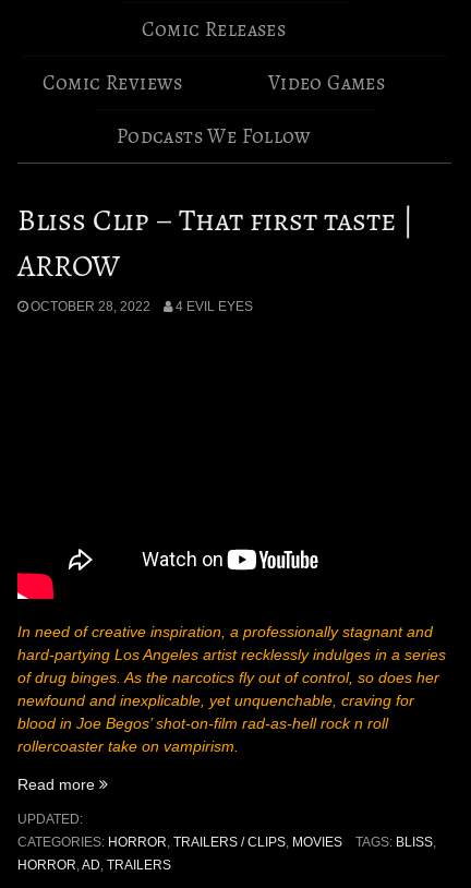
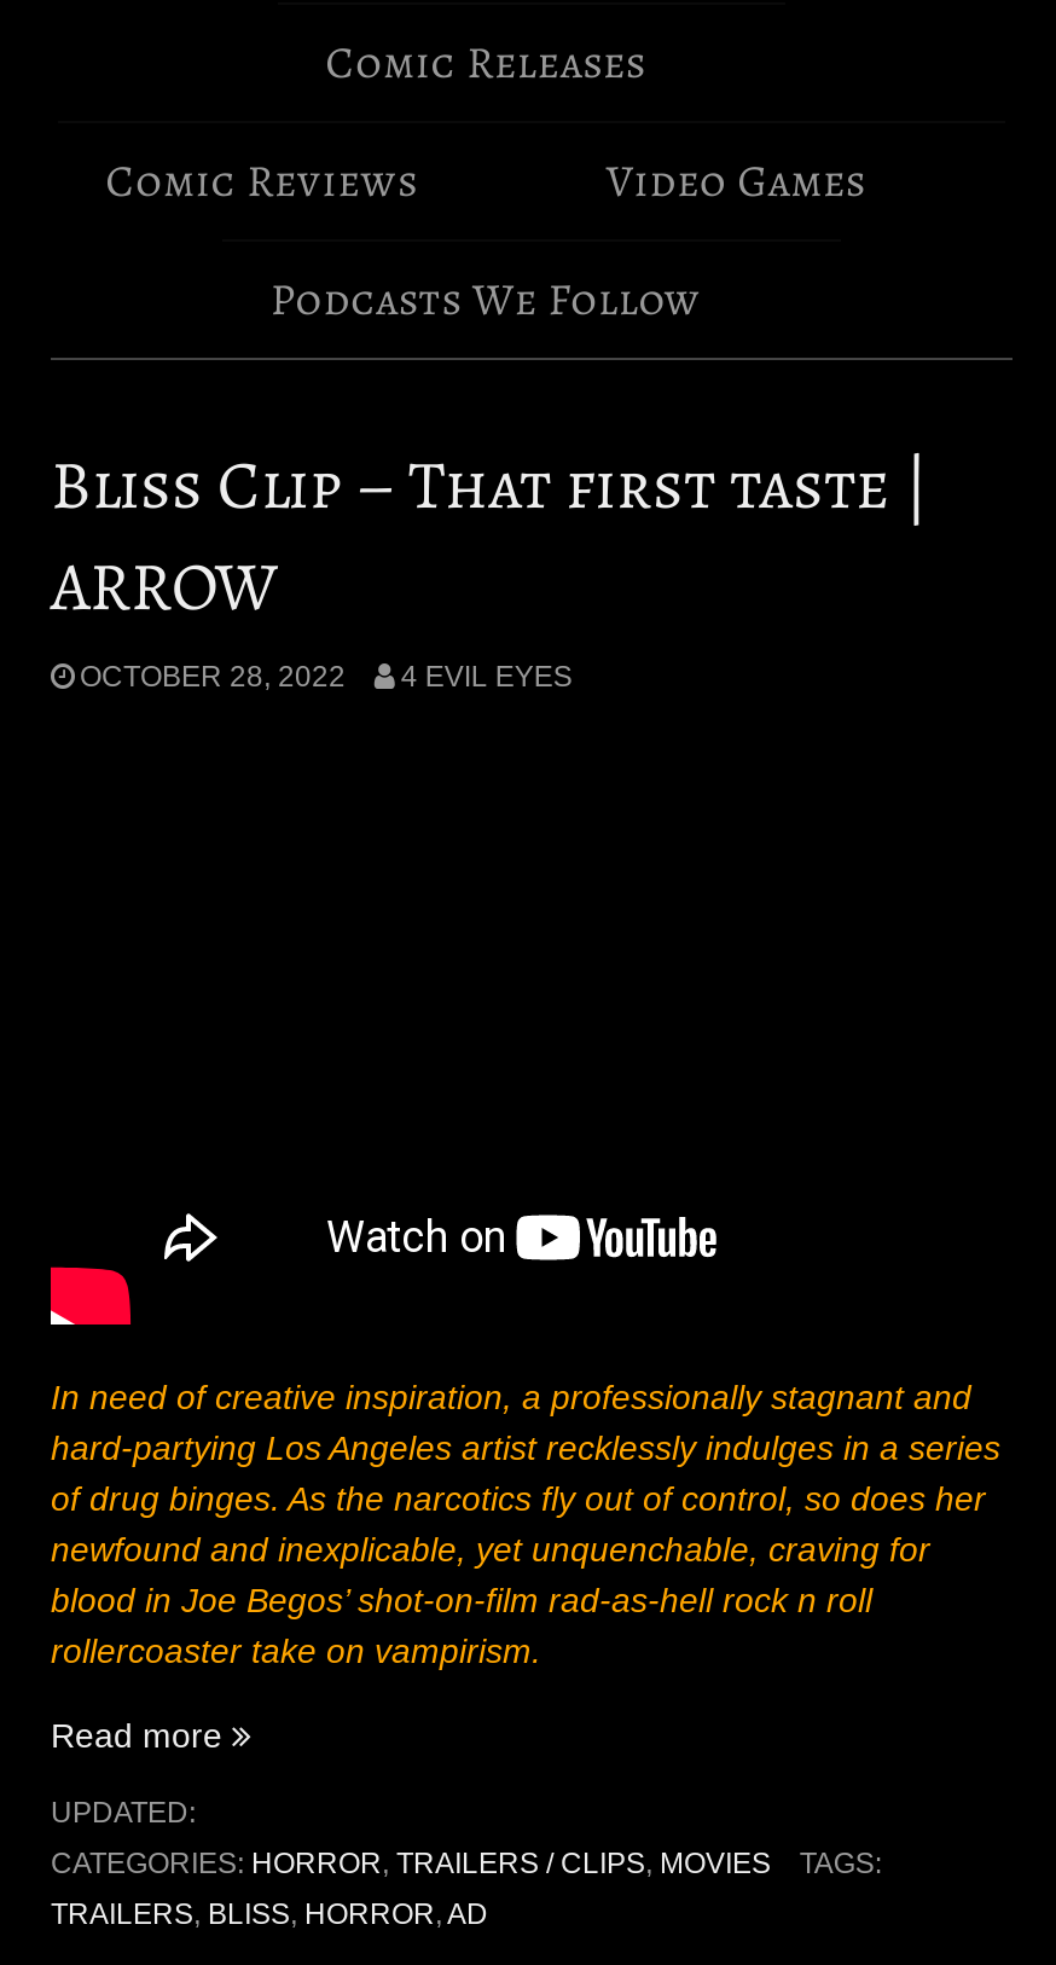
[355,835,436,850] TAGS: BLISS, -> [800,1847,882,1881] TAGS:
[17,858,171,873] HORROR, AD, TRAILERS -> [51,1898,488,1932] TRAILERS, BLISS, HORROR, AD

